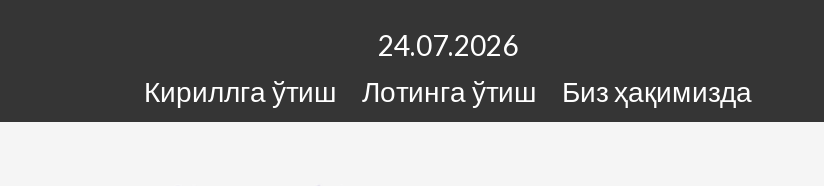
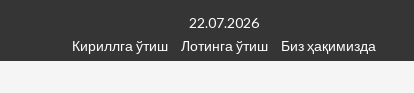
[378,28,518,62] 24.07.2026 -> [189,14,259,31] 22.07.2026

